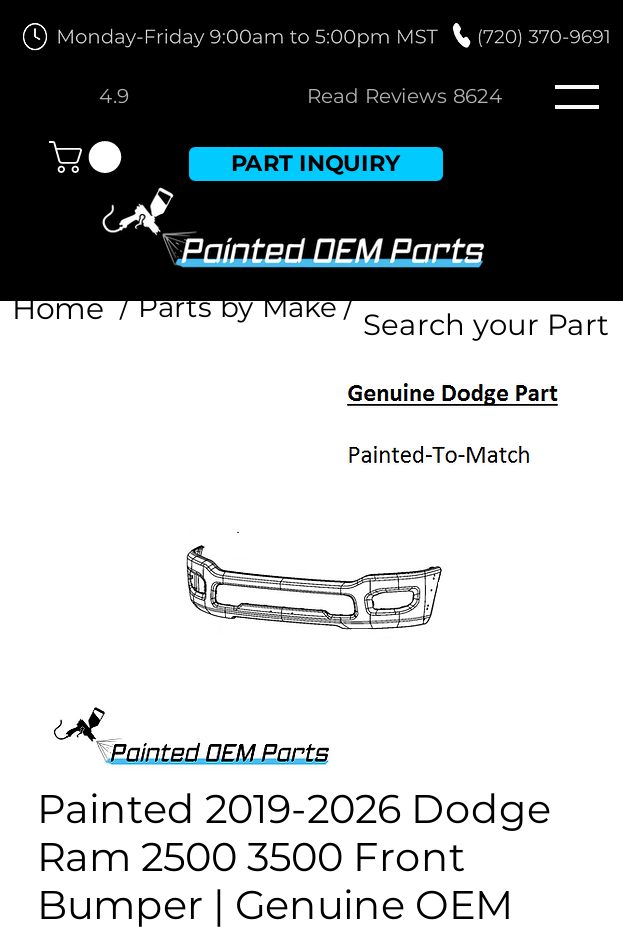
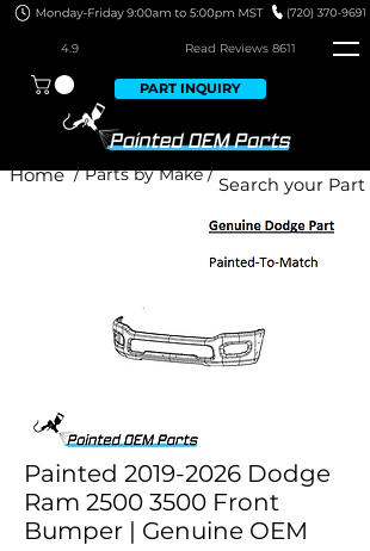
[307,83,503,109] Read Reviews 8624 -> [184,41,303,56] Read Reviews 8611

